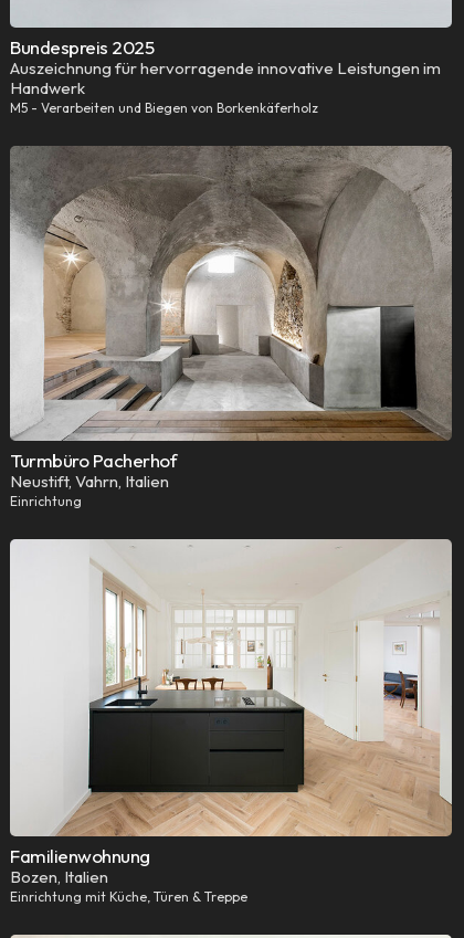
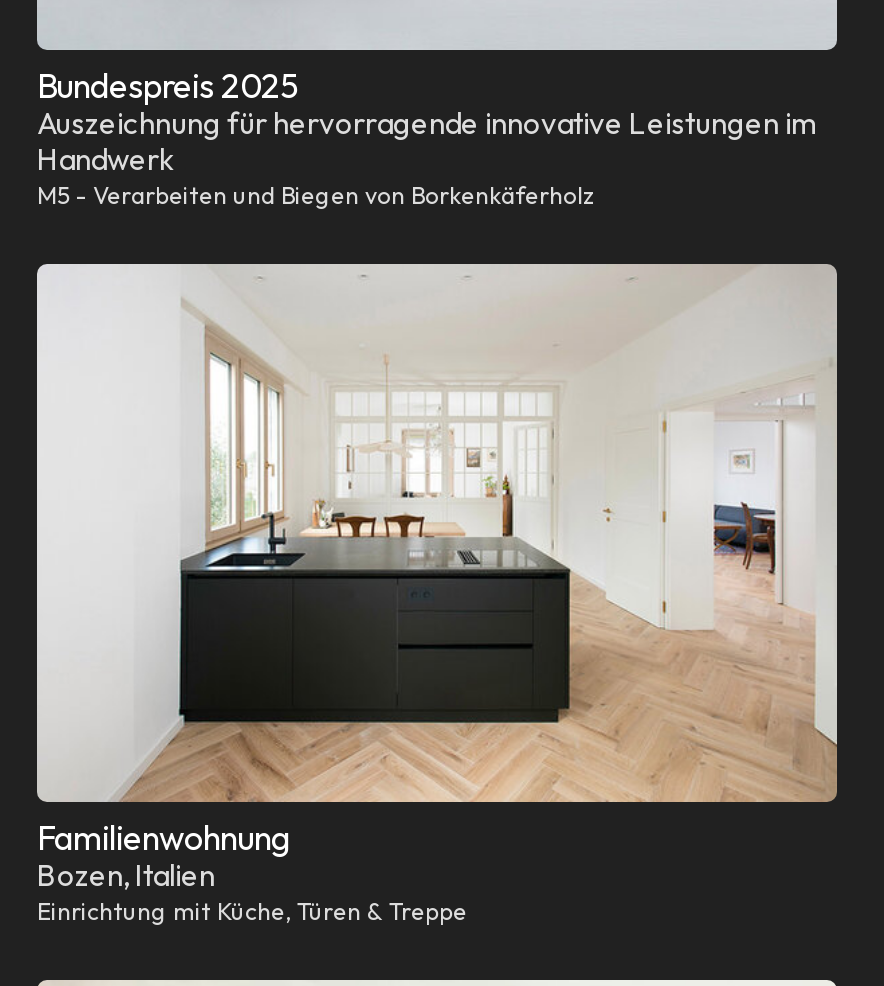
[10,146,452,509] [image] | Turmbüro Pacherhof | Neustift, Vahrn, Italien | Einrichtung -> none

